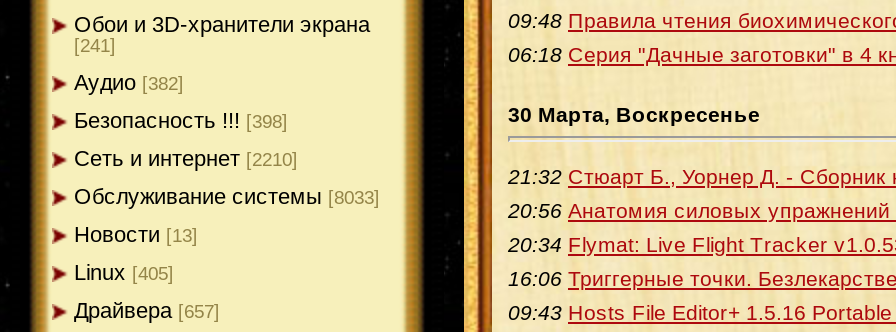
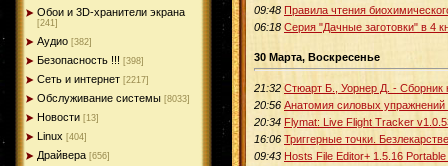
[74,146,298,170] Сеть и интернет [2210] -> [37,73,149,85] Сеть и интернет [2217]
[74,260,174,284] Linux [405] -> [37,130,87,142] Linux [404]
[74,298,220,322] Драйвера [657] -> [37,149,110,161] Драйвера [656]

